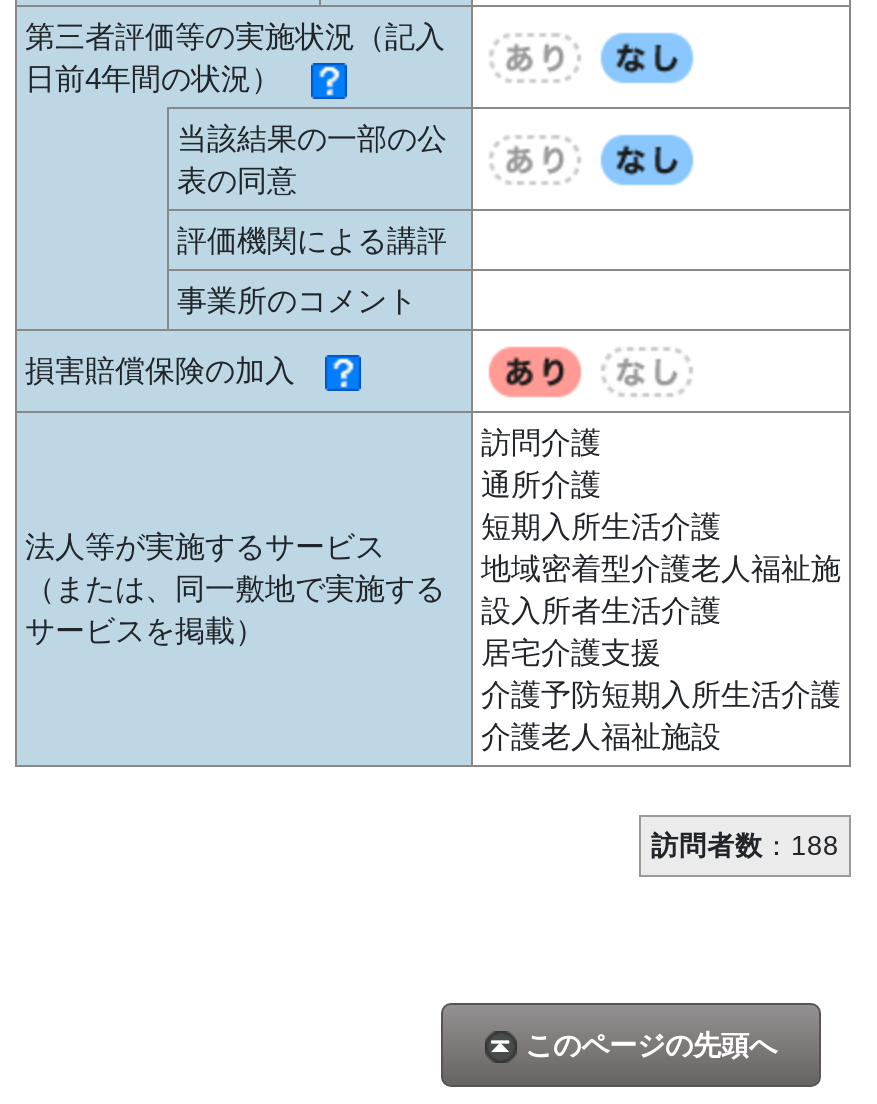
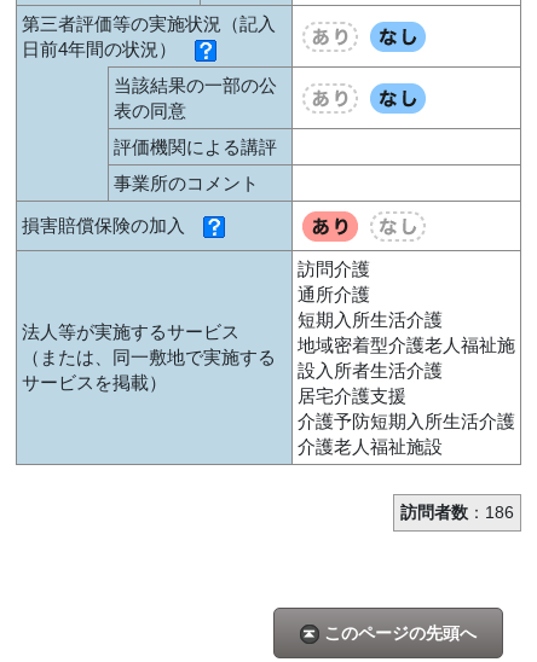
[651,831,839,861] 訪問者数：188 -> [400,504,514,522] 訪問者数：186

